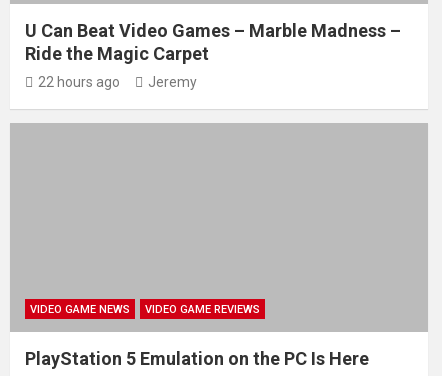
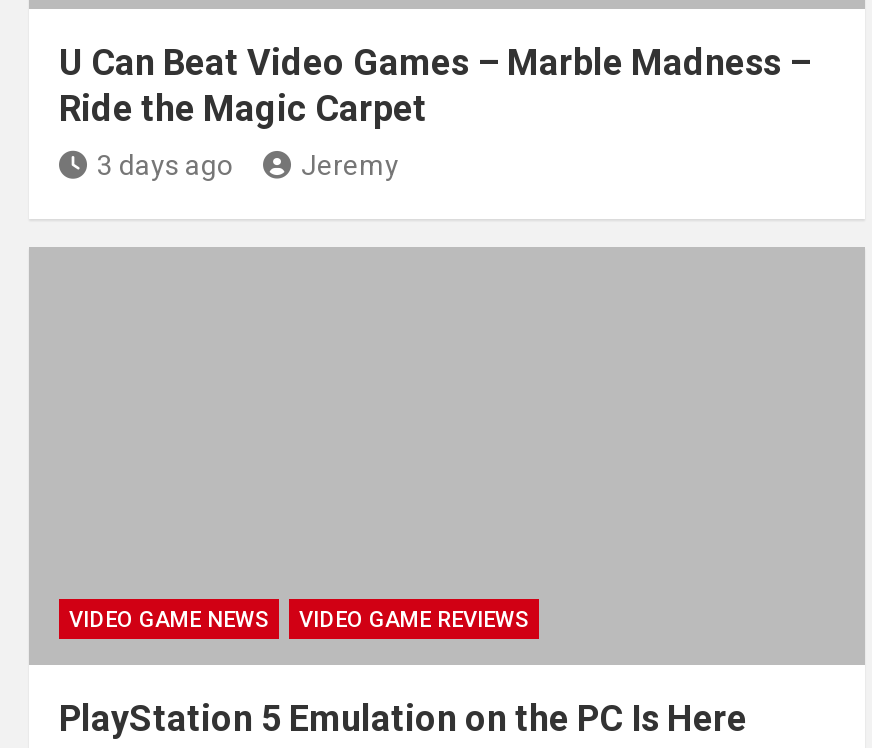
[38,74,120,90] 22 hours ago -> [97,148,233,180] 3 days ago

